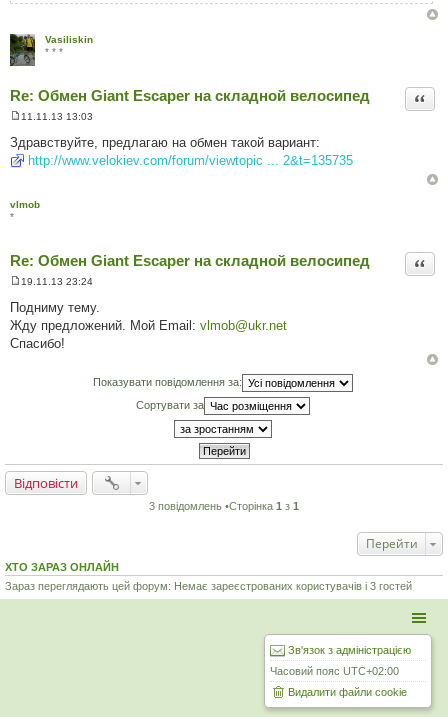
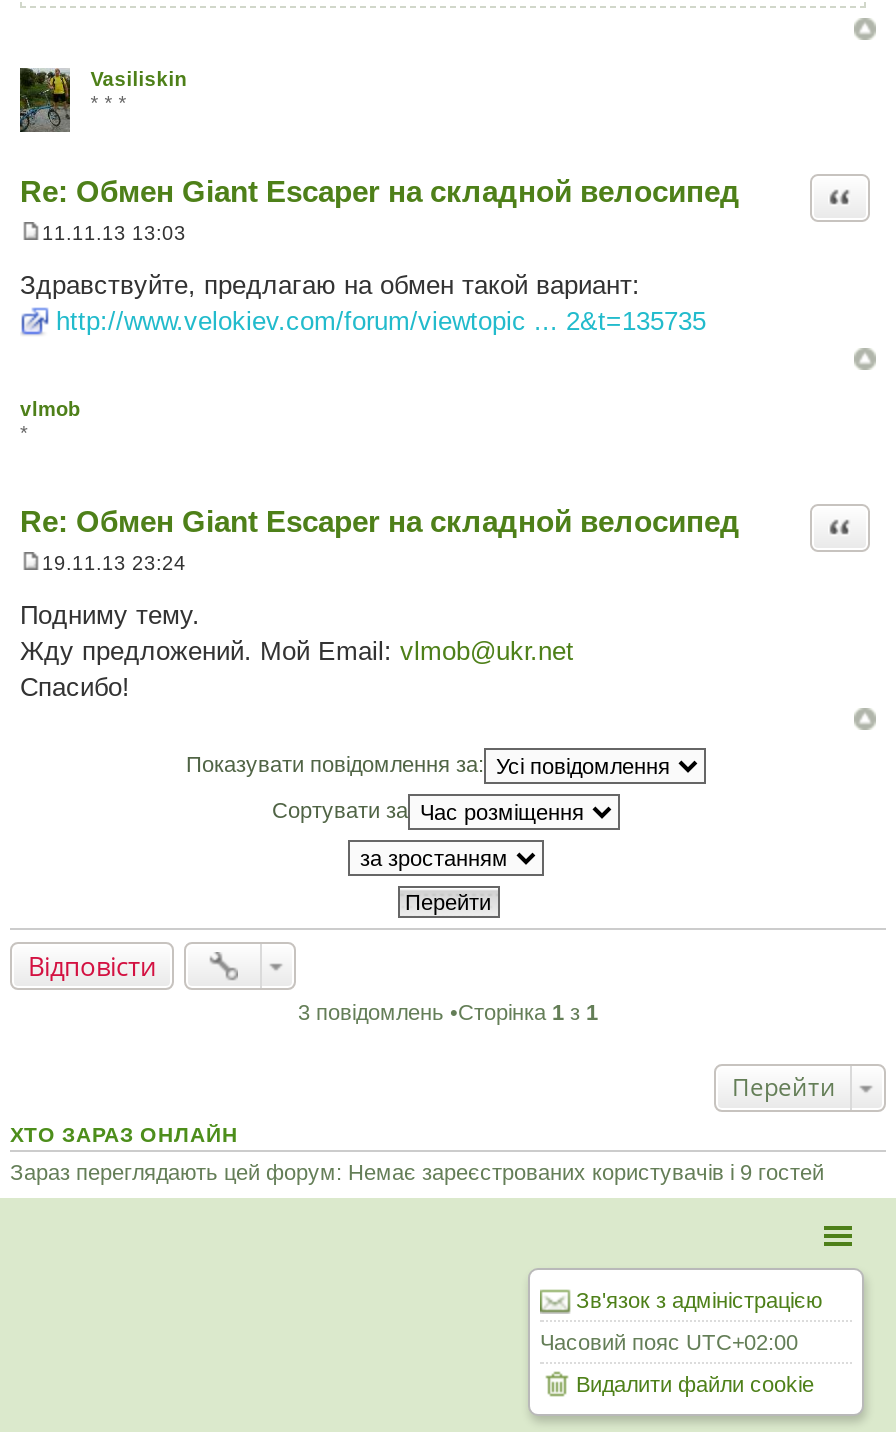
[5,580,412,592] Зараз переглядають цей форум: Немає зареєстрованих користувачів і 3 гостей -> [10,1161,824,1185] Зараз переглядають цей форум: Немає зареєстрованих користувачів і 9 гостей

